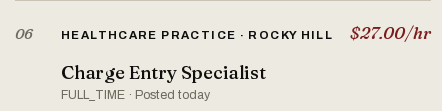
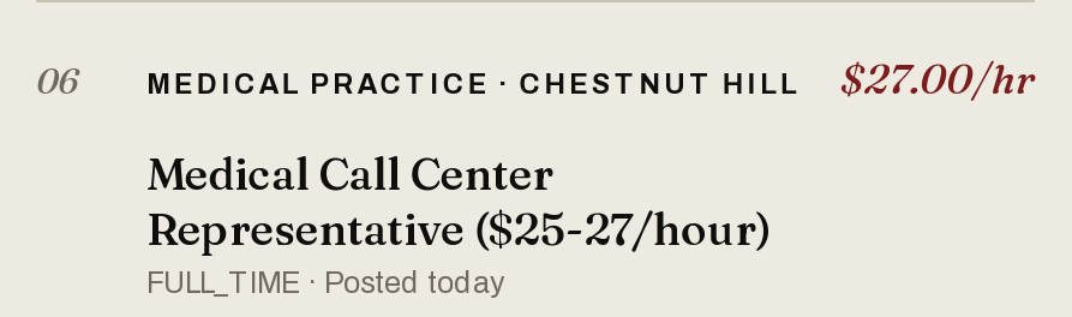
[61,29,333,41] HEALTHCARE PRACTICE · ROCKY HILL -> [146,70,800,99] MEDICAL PRACTICE · CHESTNUT HILL
[61,61,266,84] Charge Entry Specialist -> [146,147,770,257] Medical Call Center | Representative ($25-27/hour)

